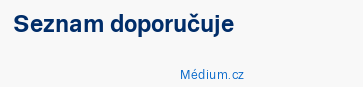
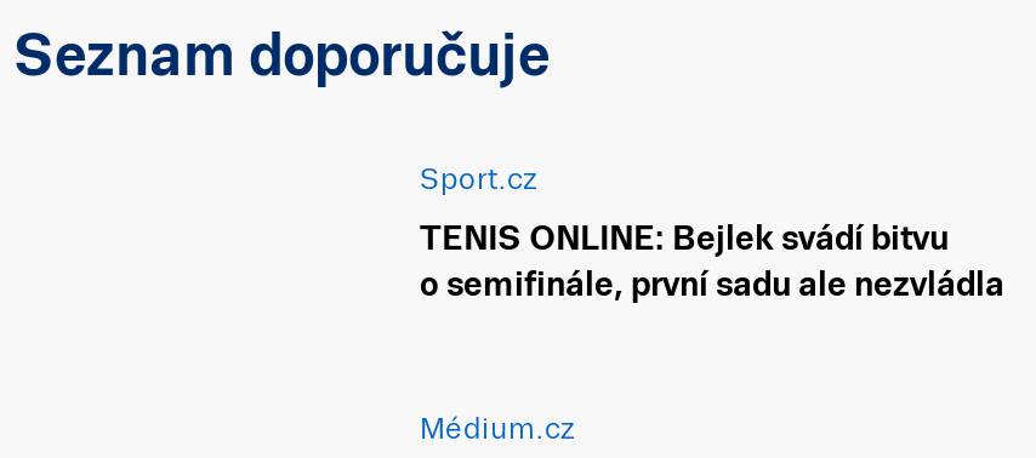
none -> [420,162,1004,303] Sport.cz | TENIS ONLINE: Bejlek svádí bitvu | o semifinále, první sadu ale nezvládla

